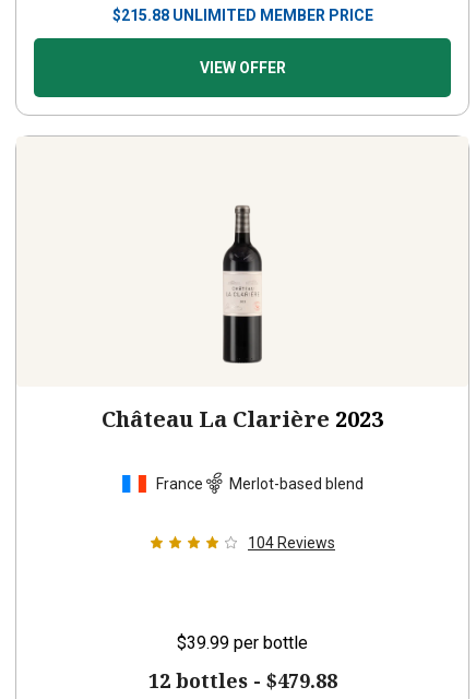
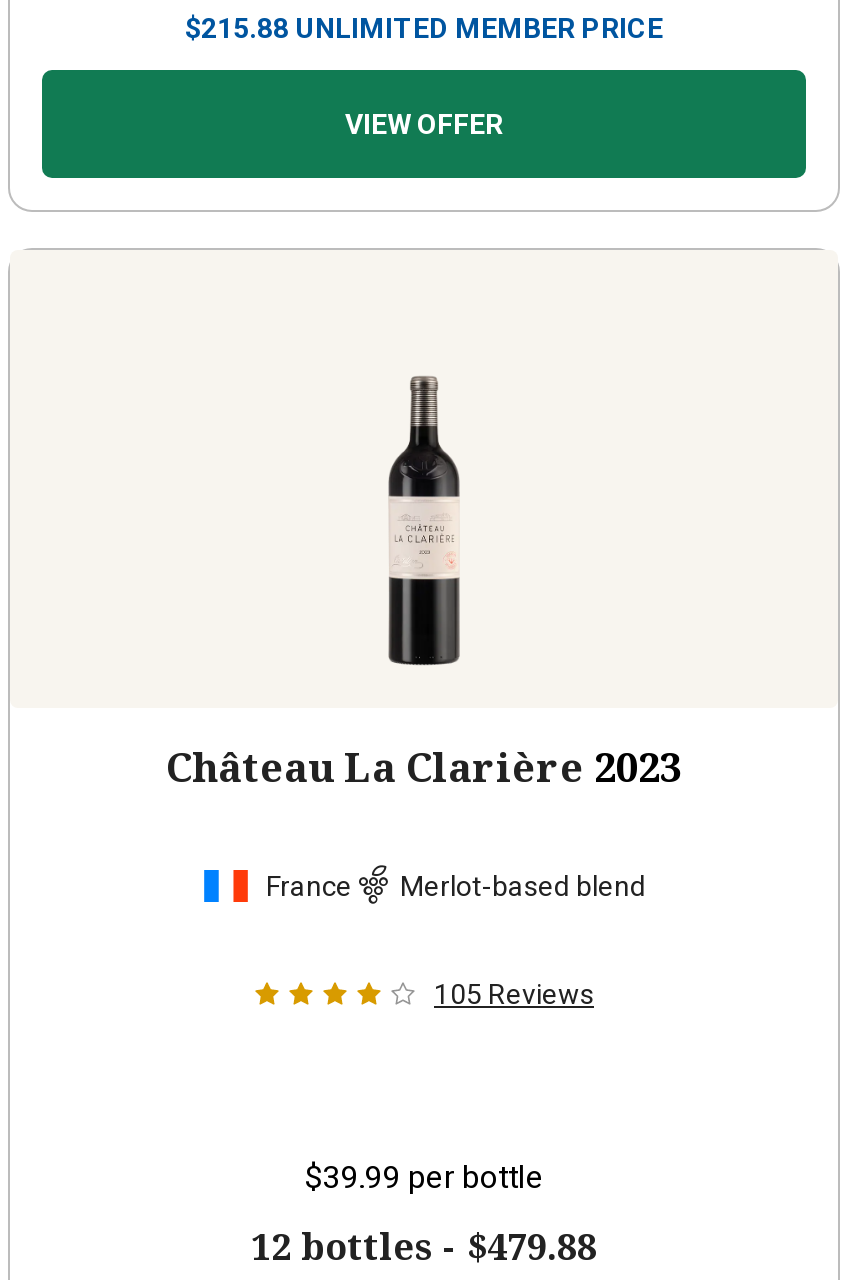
[248,534,335,552] 104 Reviews -> [434,978,594,1010] 105 Reviews

